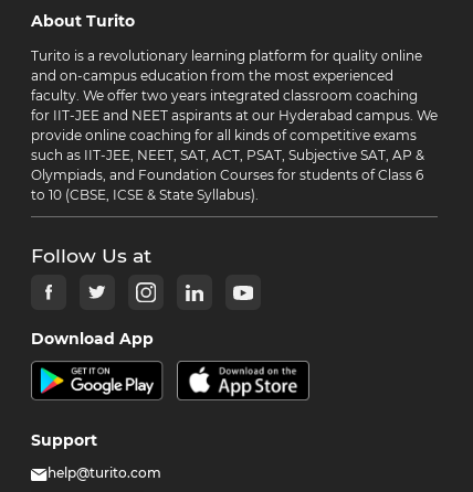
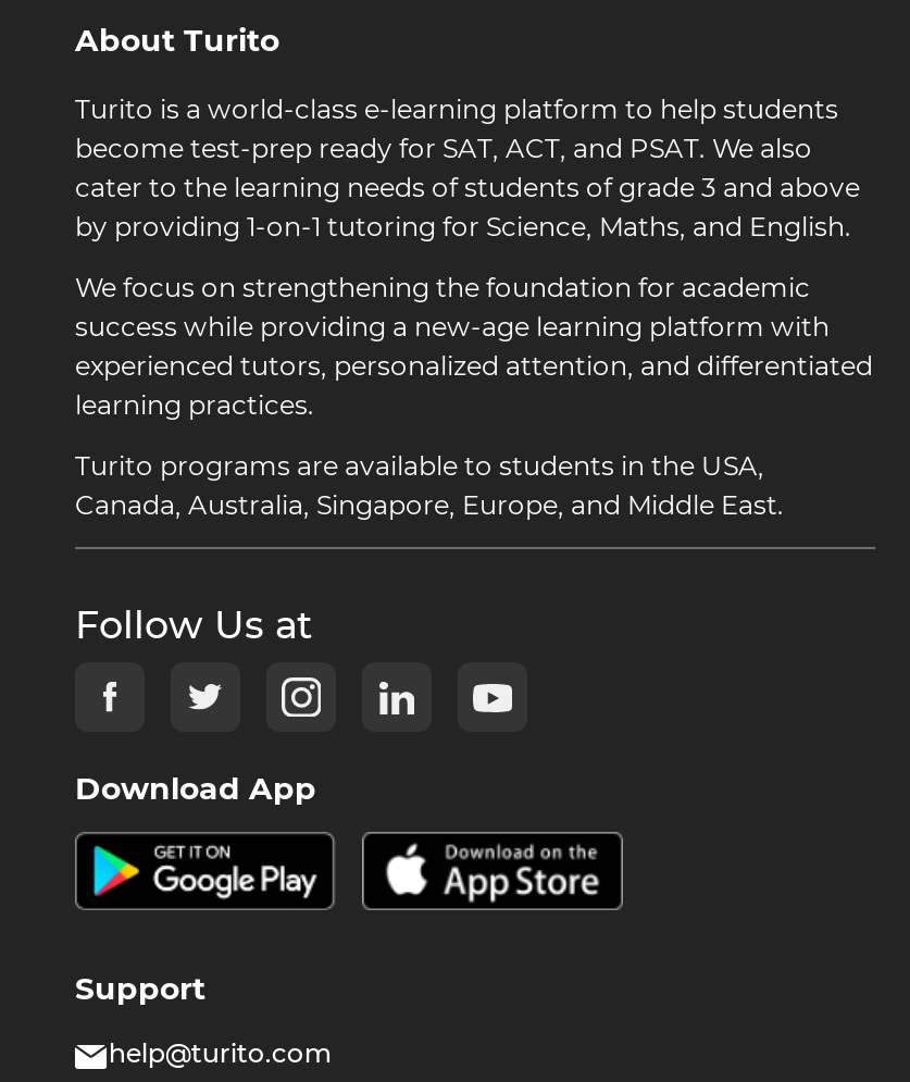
[31,48,438,203] Turito is a revolutionary learning platform for quality online | and on-campus education from the most experienced | faculty. We offer two years integrated classroom coaching | for IIT-JEE and NEET aspirants at our Hyderabad campus. We | provide online coaching for all kinds of competitive exams | such as IIT-JEE, NEET, SAT, ACT, PSAT, Subjective SAT, AP & | Olympiads, and Foundation Courses for students of Class 6 | to 10 (CBSE, ICSE & State Syllabus). -> [75,93,873,522] Turito is a world-class e-learning platform to help students | become test-prep ready for SAT, ACT, and PSAT. We also | cater to the learning needs of students of grade 3 and above | by providing 1-on-1 tutoring for Science, Maths, and English. | We focus on strengthening the foundation for academic | success while providing a new-age learning platform with | experienced tutors, personalized attention, and differentiated | learning practices. | Turito programs are available to students in the USA, | Canada, Australia, Singapore, Europe, and Middle East.

